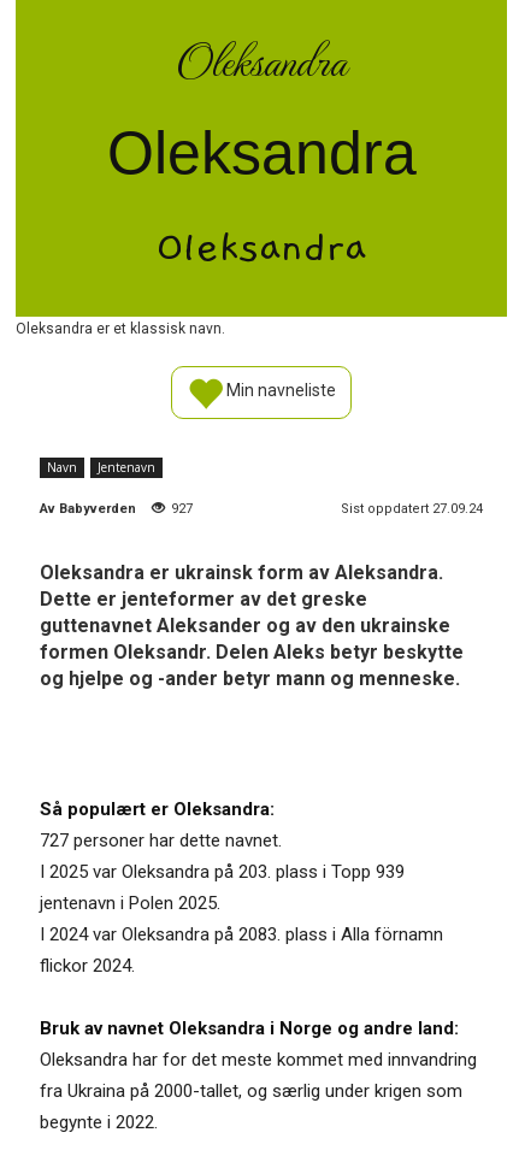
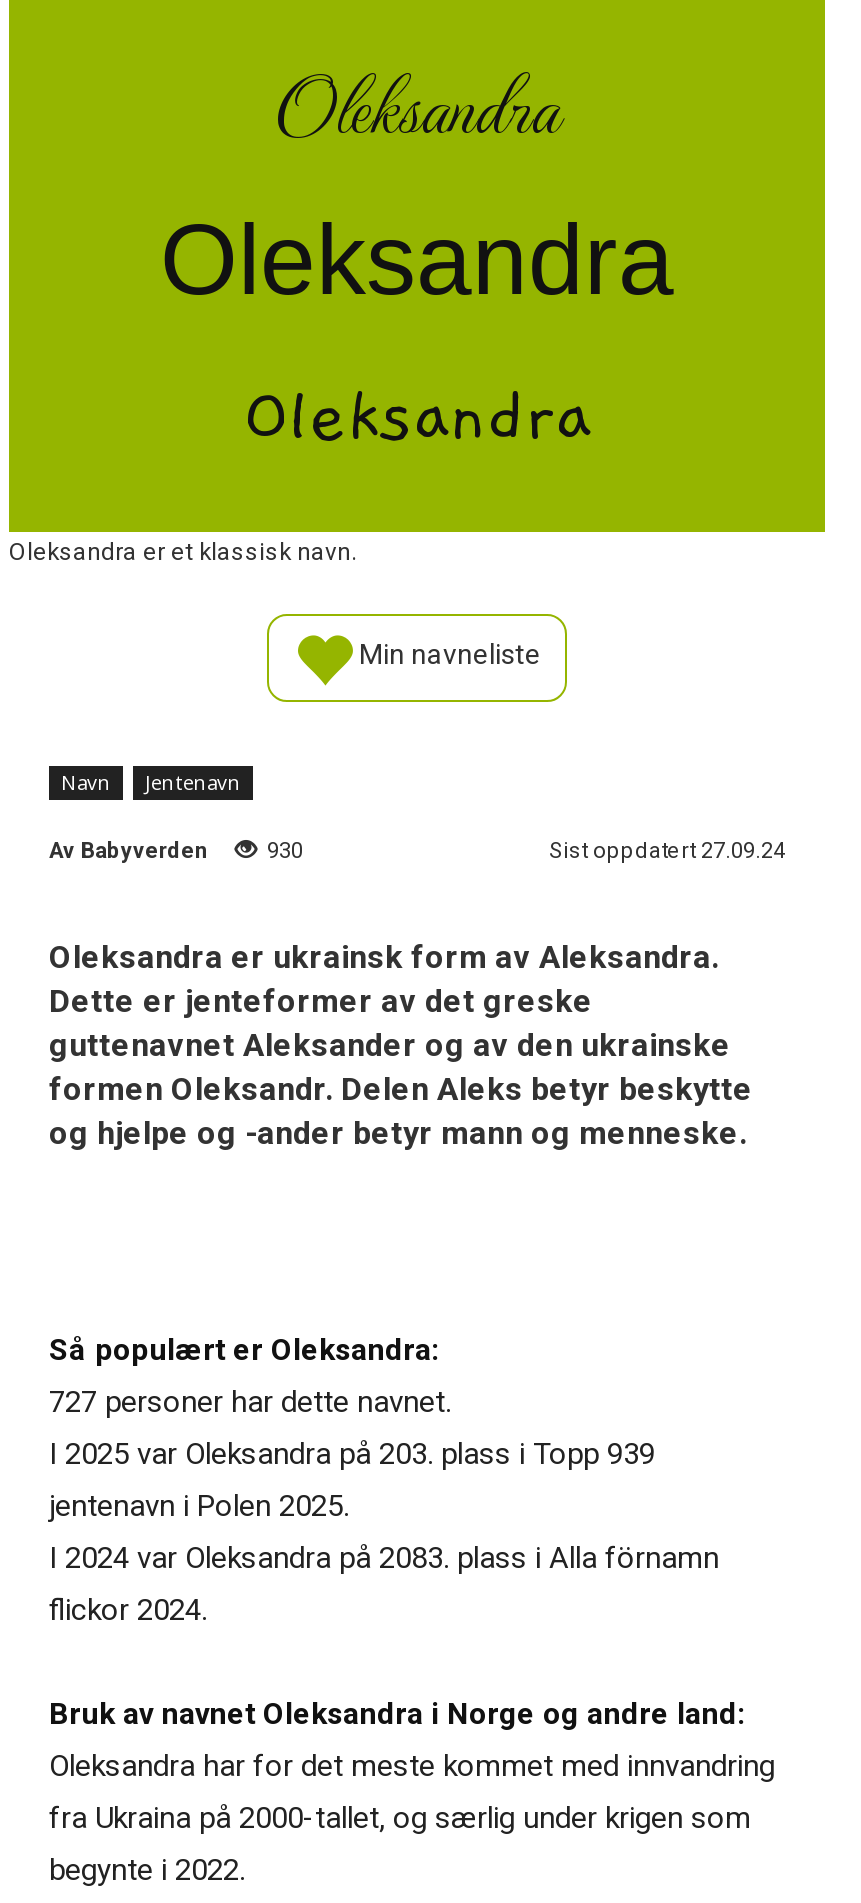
[171,500,193,516] 927 -> [267,837,303,863] 930

